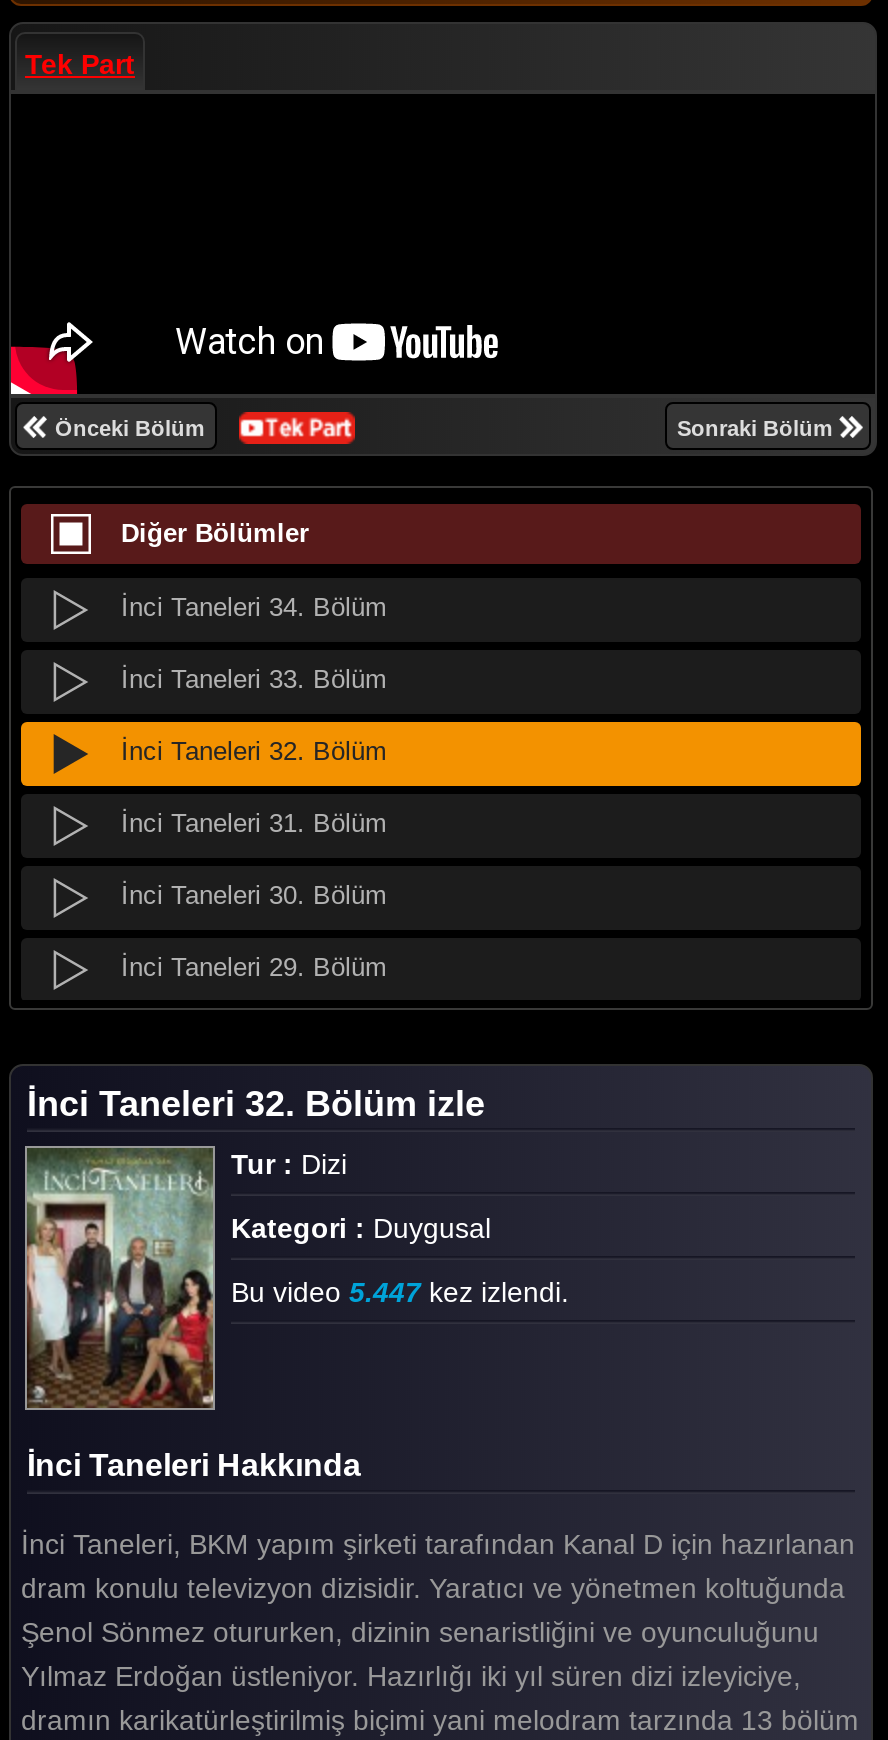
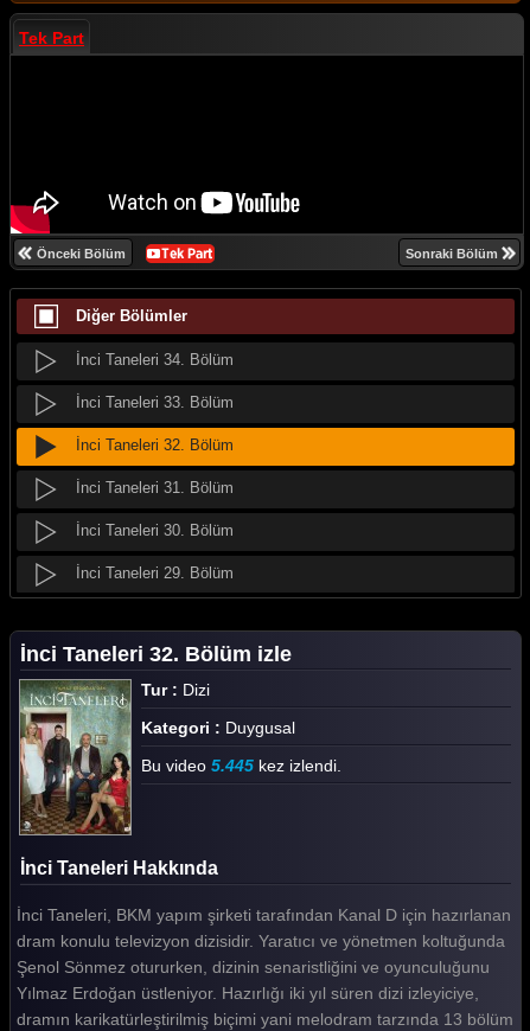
[231,1276,569,1308] Bu video 5.447 kez izlendi. -> [141,756,341,775] Bu video 5.445 kez izlendi.

